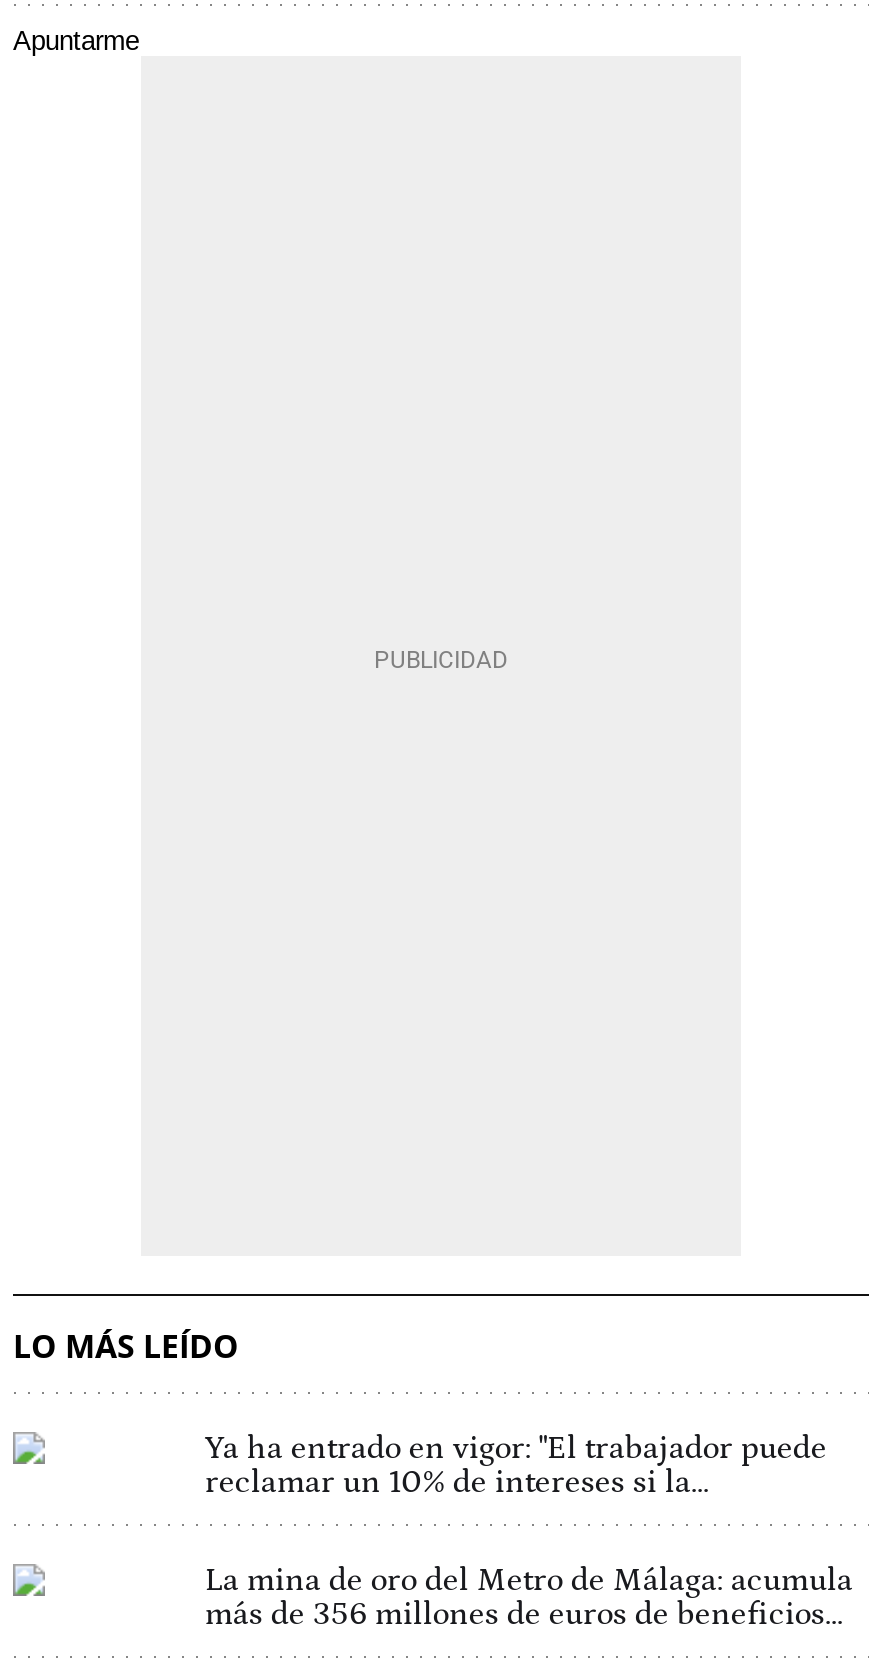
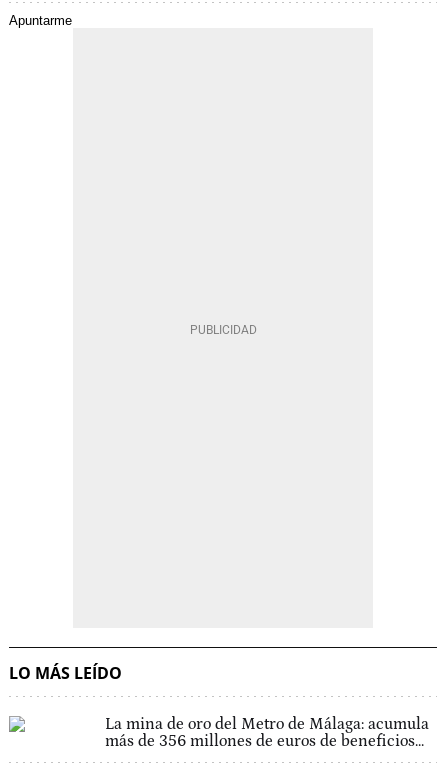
[205,1430,827,1500] Ya ha entrado en vigor: "El trabajador puede | reclamar un 10% de intereses si la... -> none

